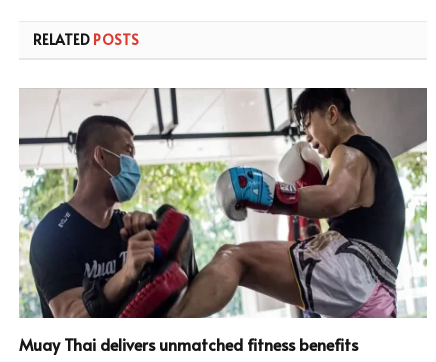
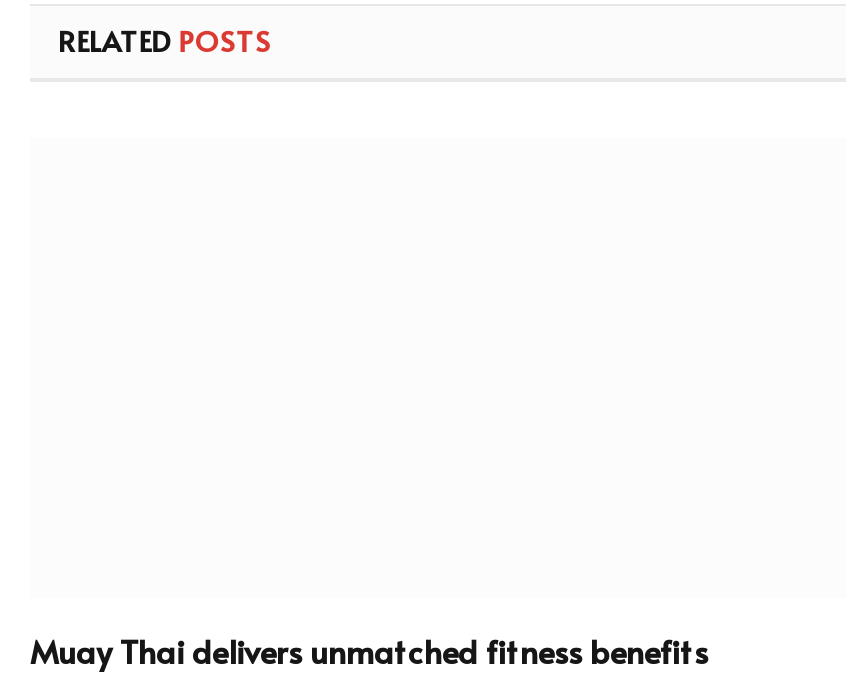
[18,87,428,319] [image] -> none

